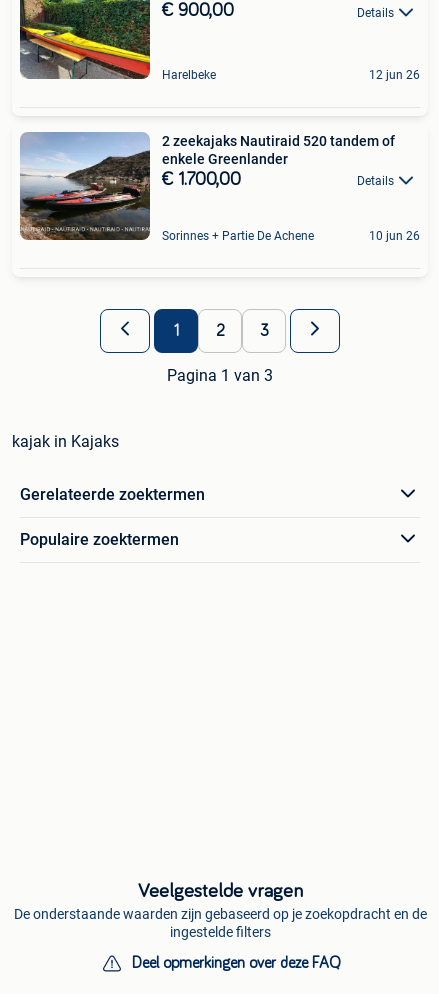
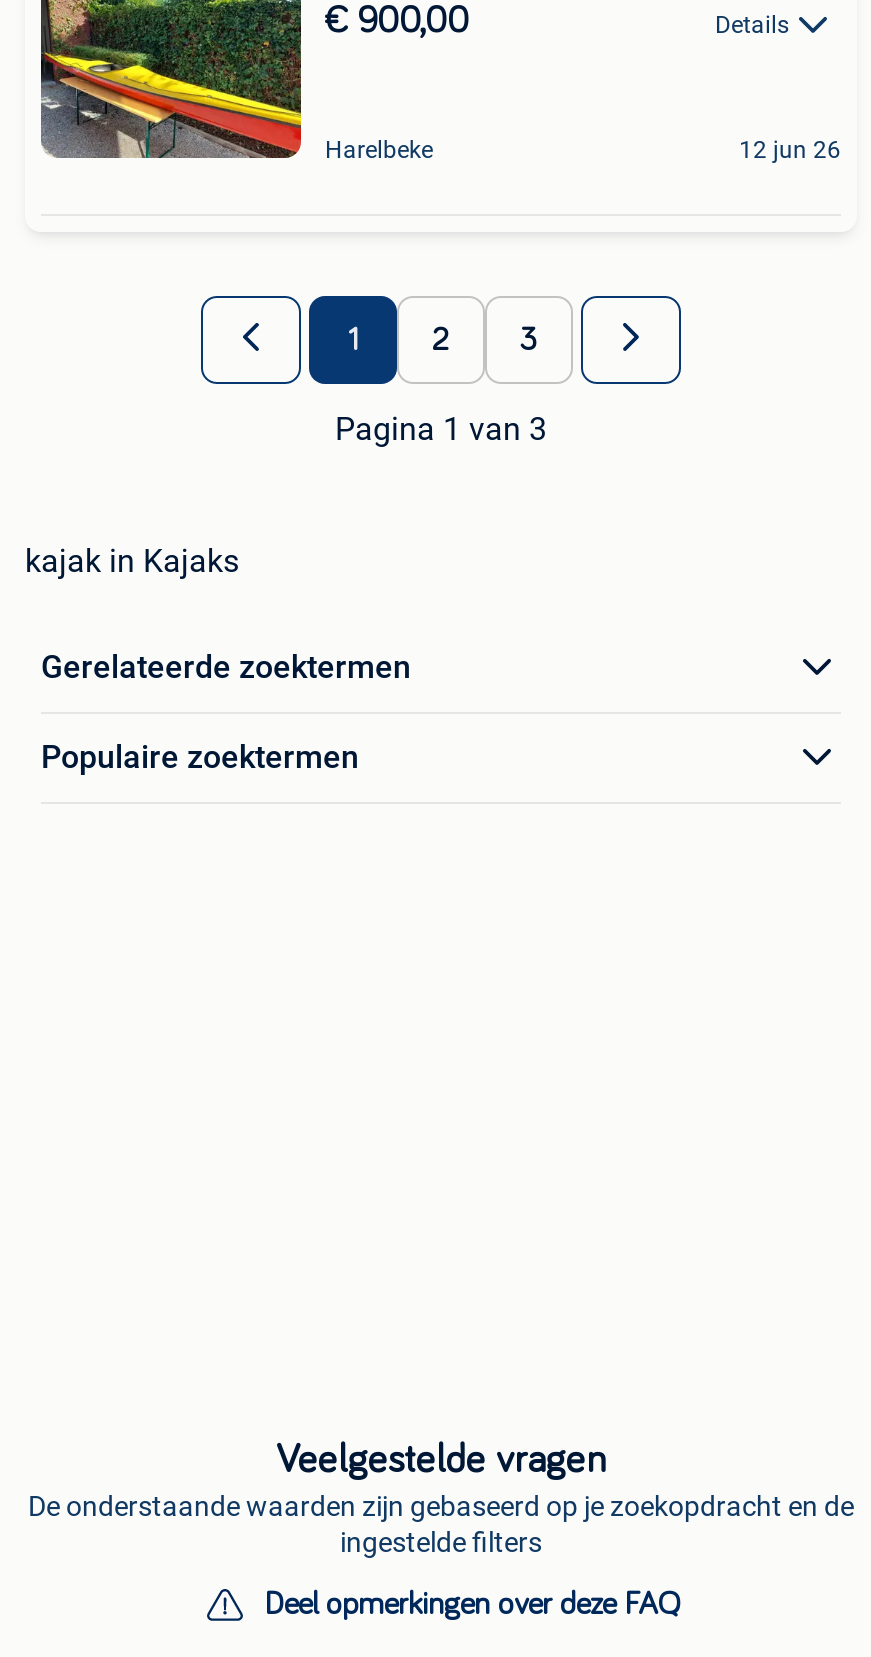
[19,131,395,241] [image] | 2 zeekajaks Nautiraid 520 tandem of | enkele Greenlander | € 1.700,00 | Details -> none
[162,229,420,243] Sorinnes + Partie De Achene | 10 jun 26 -> none

